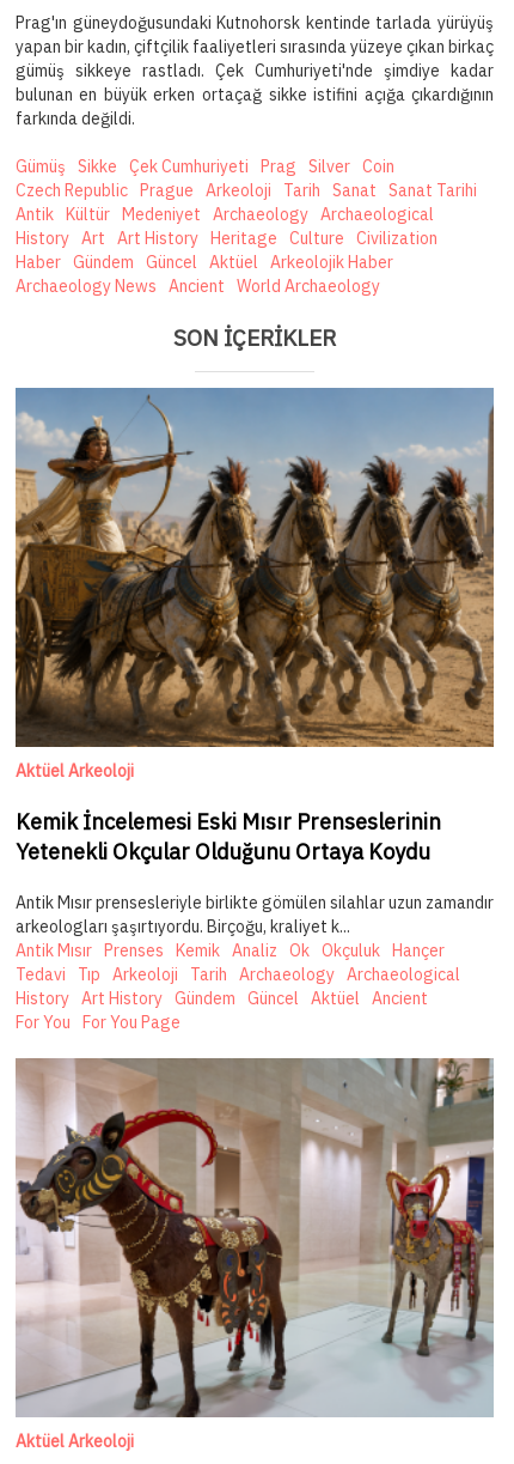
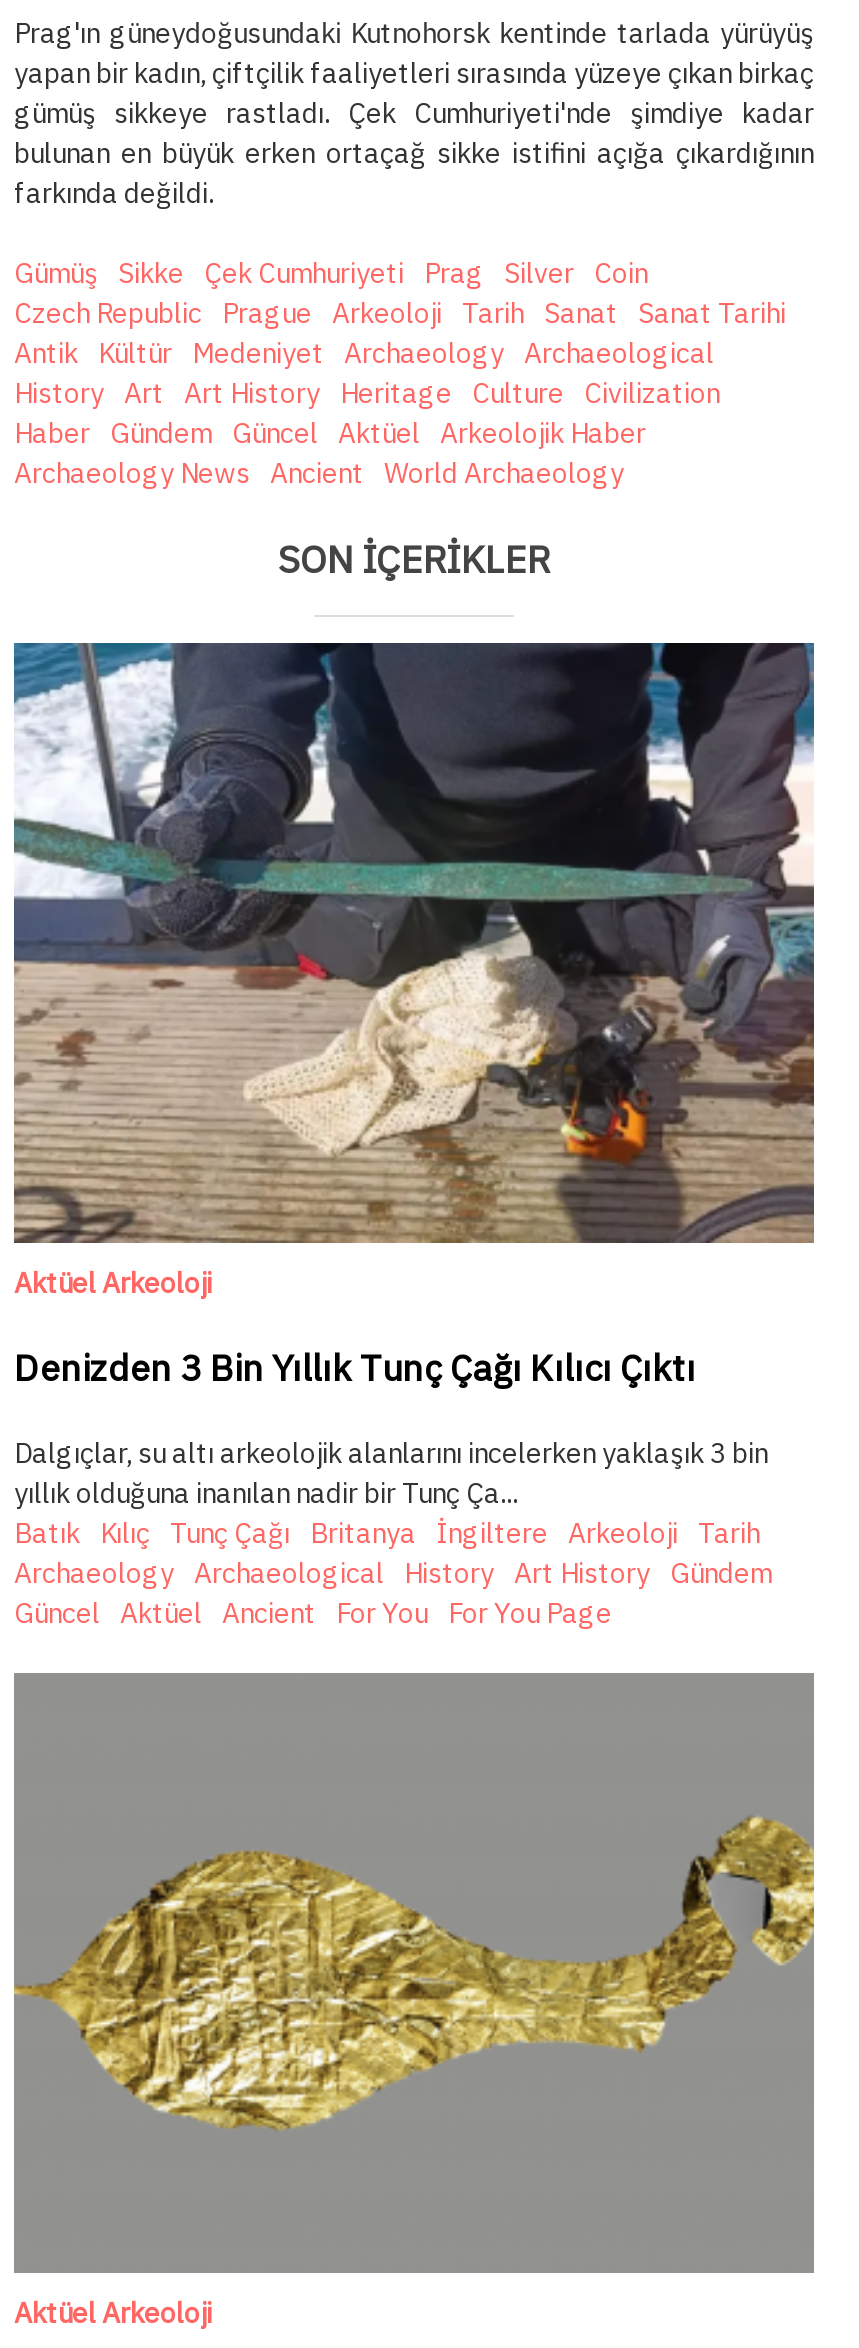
[14,387,495,748] [image] -> [12,641,816,1245] [image]
[16,808,441,865] Kemik İncelemesi Eski Mısır Prenseslerinin | Yetenekli Okçular Olduğunu Ortaya Koydu -> [14,1344,696,1390] Denizden 3 Bin Yıllık Tunç Çağı Kılıcı Çıktı
[16,891,494,1033] Antik Mısır prensesleriyle birlikte gömülen silahlar uzun zamandır | arkeologları şaşırtıyordu. Birçoğu, kraliyet k... | Antik Mısır Prenses Kemik Analiz Ok Okçuluk Hançer | Tedavi Tıp Arkeoloji Tarih Archaeology Archaeological | History Art History Gündem Güncel Aktüel Ancient | For You For You Page -> [14,1434,772,1630] Dalgıçlar, su altı arkeolojik alanlarını incelerken yaklaşık 3 bin | yıllık olduğuna inanılan nadir bir Tunç Ça... | Batık Kılıç Tunç Çağı Britanya İngiltere Arkeoloji Tarih | Archaeology Archaeological History Art History Gündem | Güncel Aktüel Ancient For You For You Page
[16,1058,492,1417] [image] -> [14,1673,814,2271] [image]

